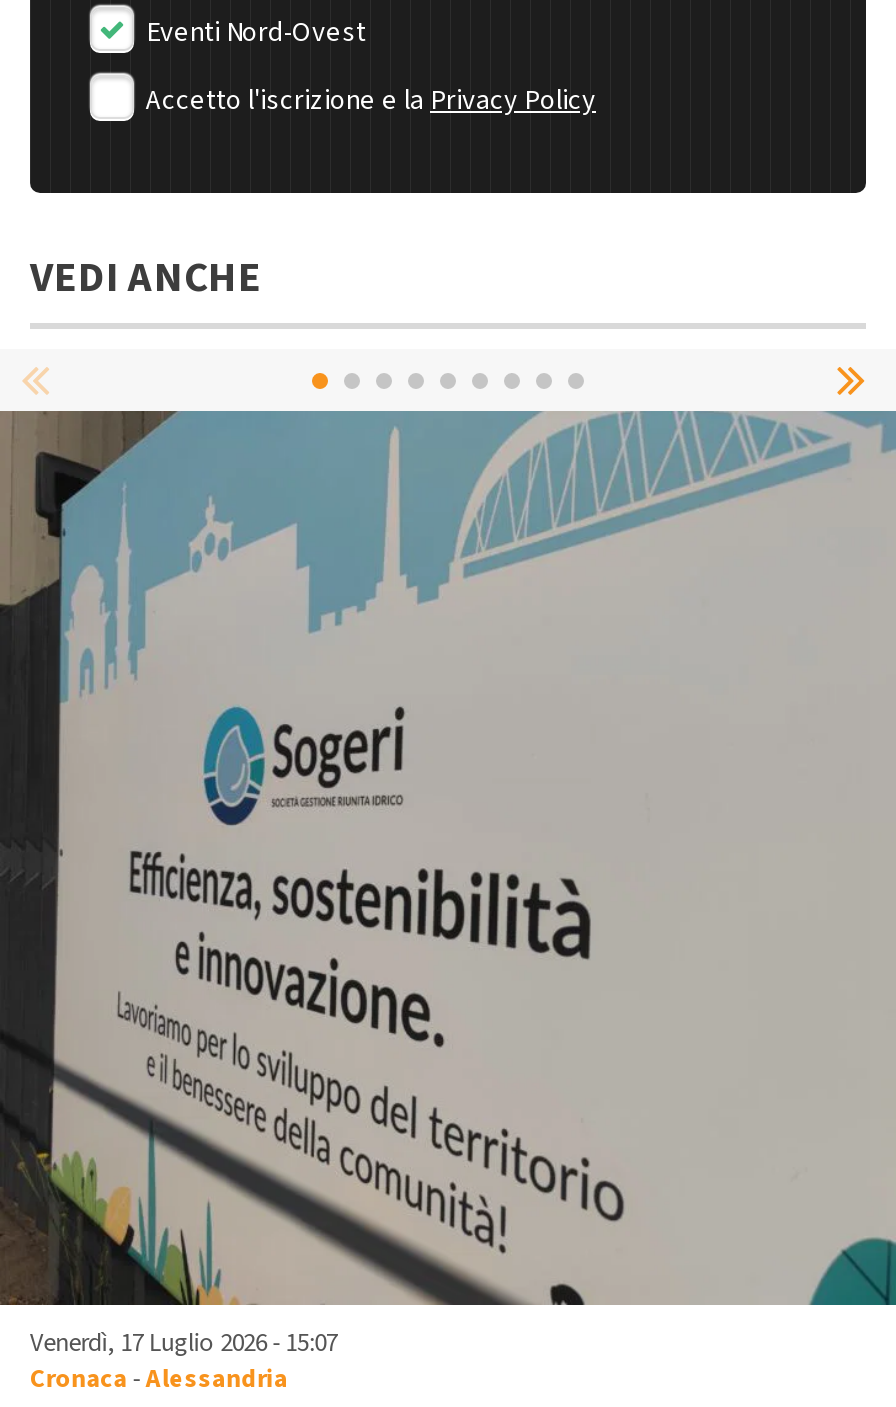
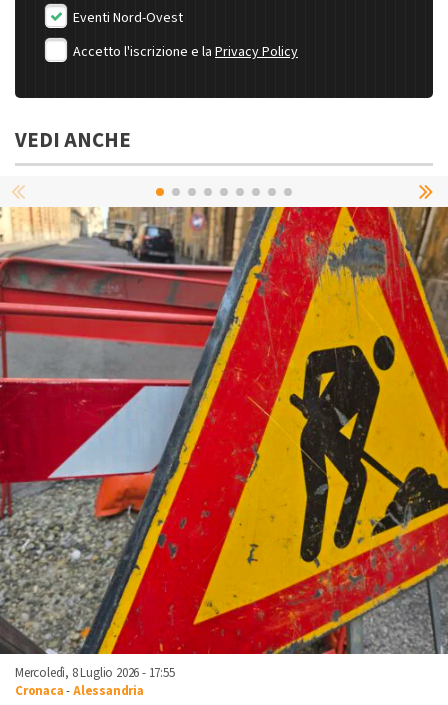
[6,409,890,1362] [image] | Venerdì, 17 Luglio 2026 - 15:07 -> [3,206,445,682] [image] | Mercoledì, 8 Luglio 2026 - 17:55

